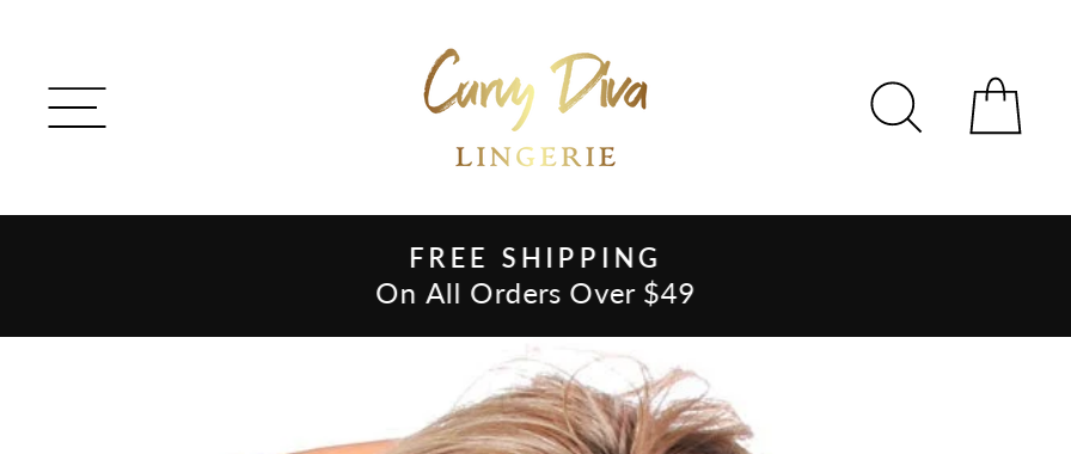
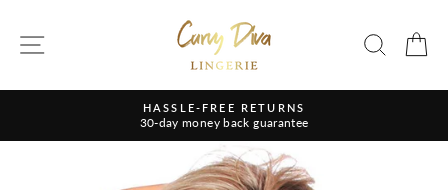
[375,241,696,311] FREE SHIPPING | On All Orders Over $49 -> [139,101,308,130] HASSLE-FREE RETURNS | 30-day money back guarantee

